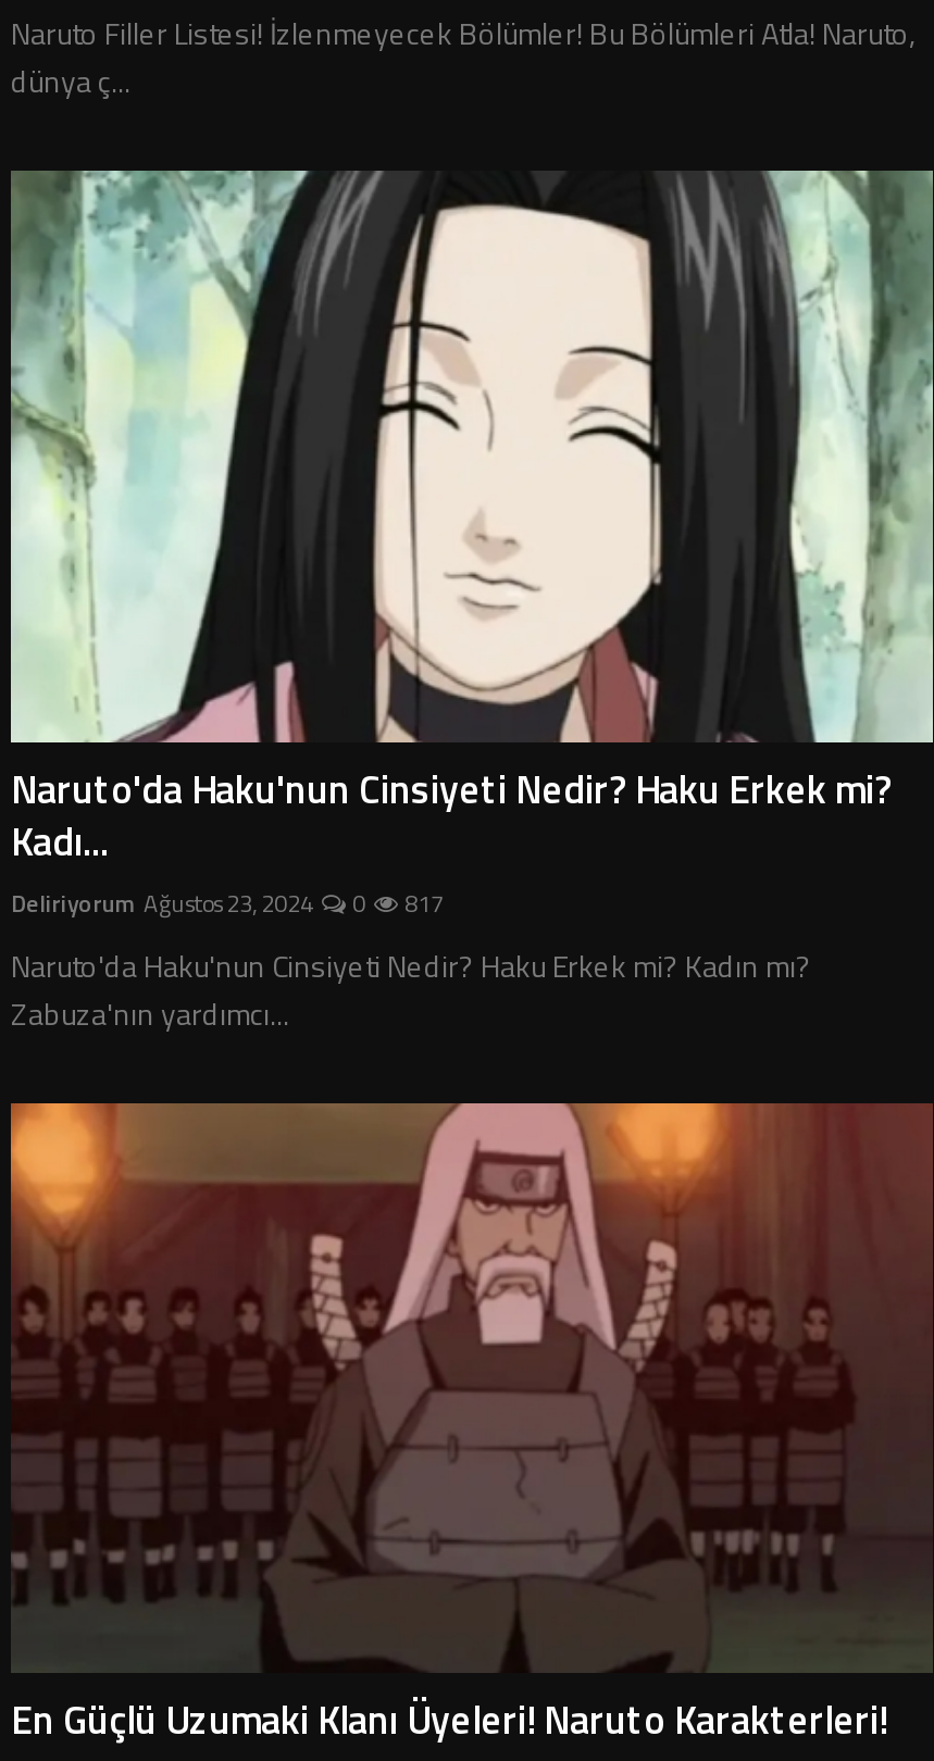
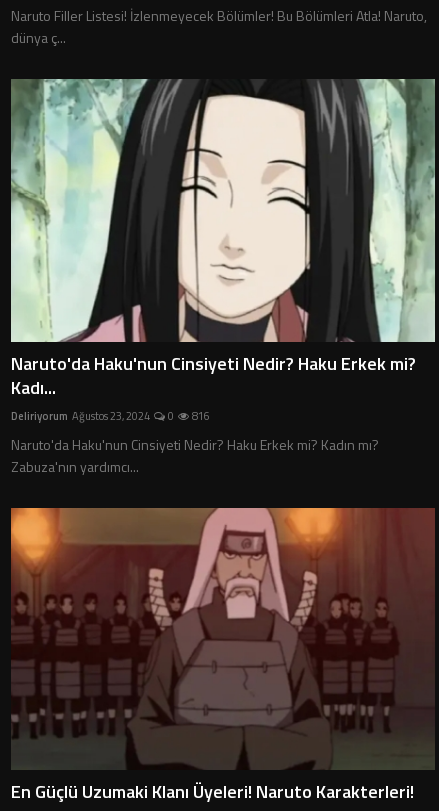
[11,886,444,920] Deliriyorum Ağustos 23, 2024 0 817 -> [11,408,210,424] Deliriyorum Ağustos 23, 2024 0 816

